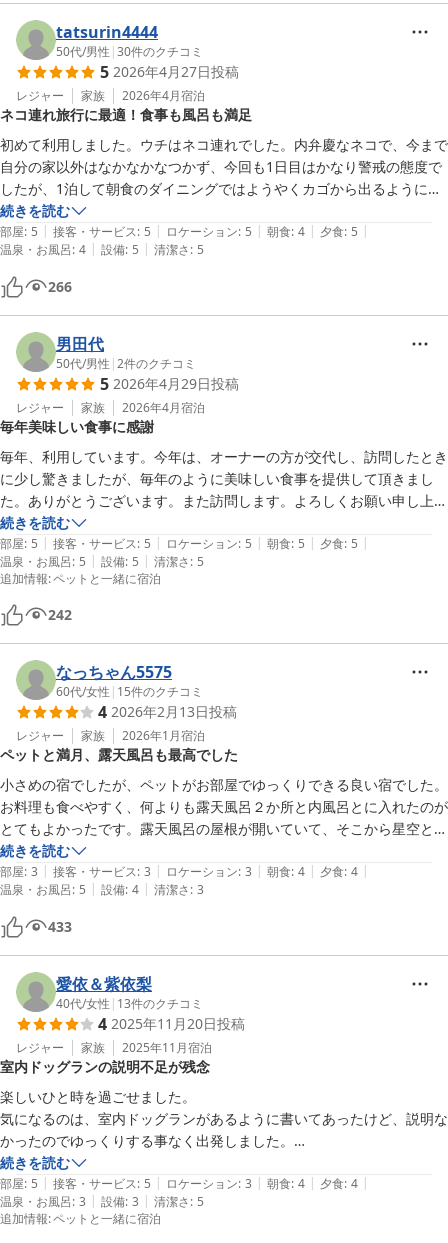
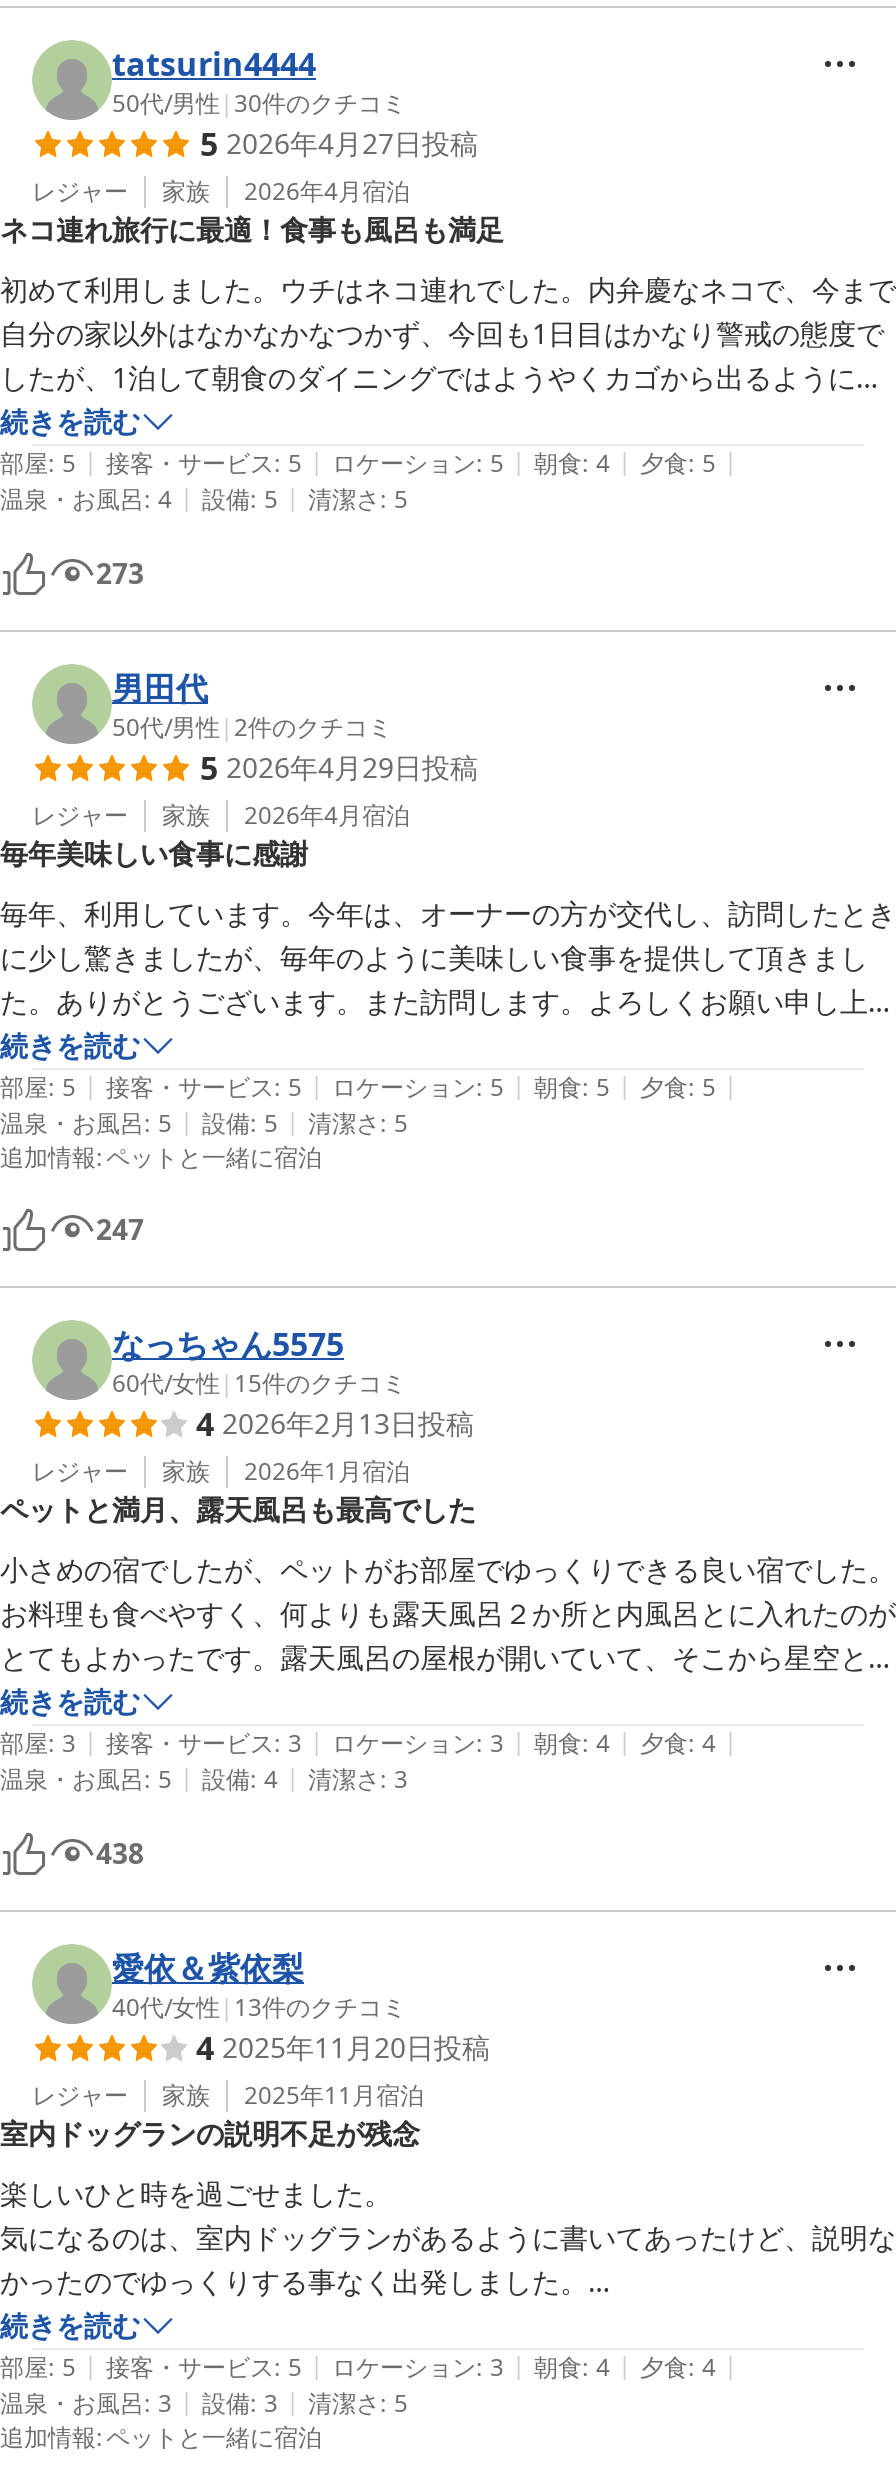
[48,277,72,296] 266 -> [96,554,144,592] 273
[48,605,72,624] 242 -> [96,1210,144,1248] 247
[48,917,72,936] 433 -> [96,1834,144,1872] 438

